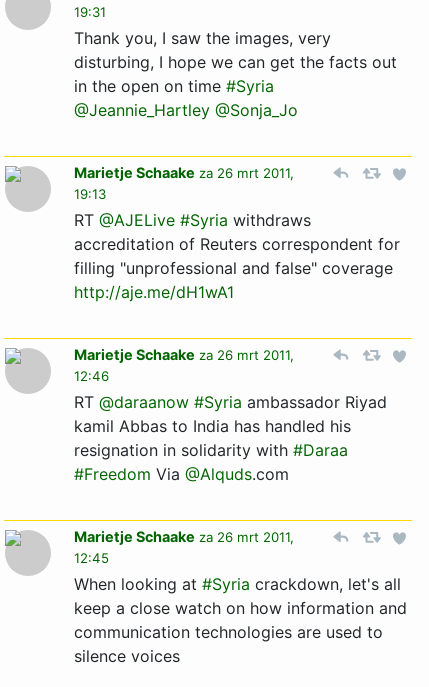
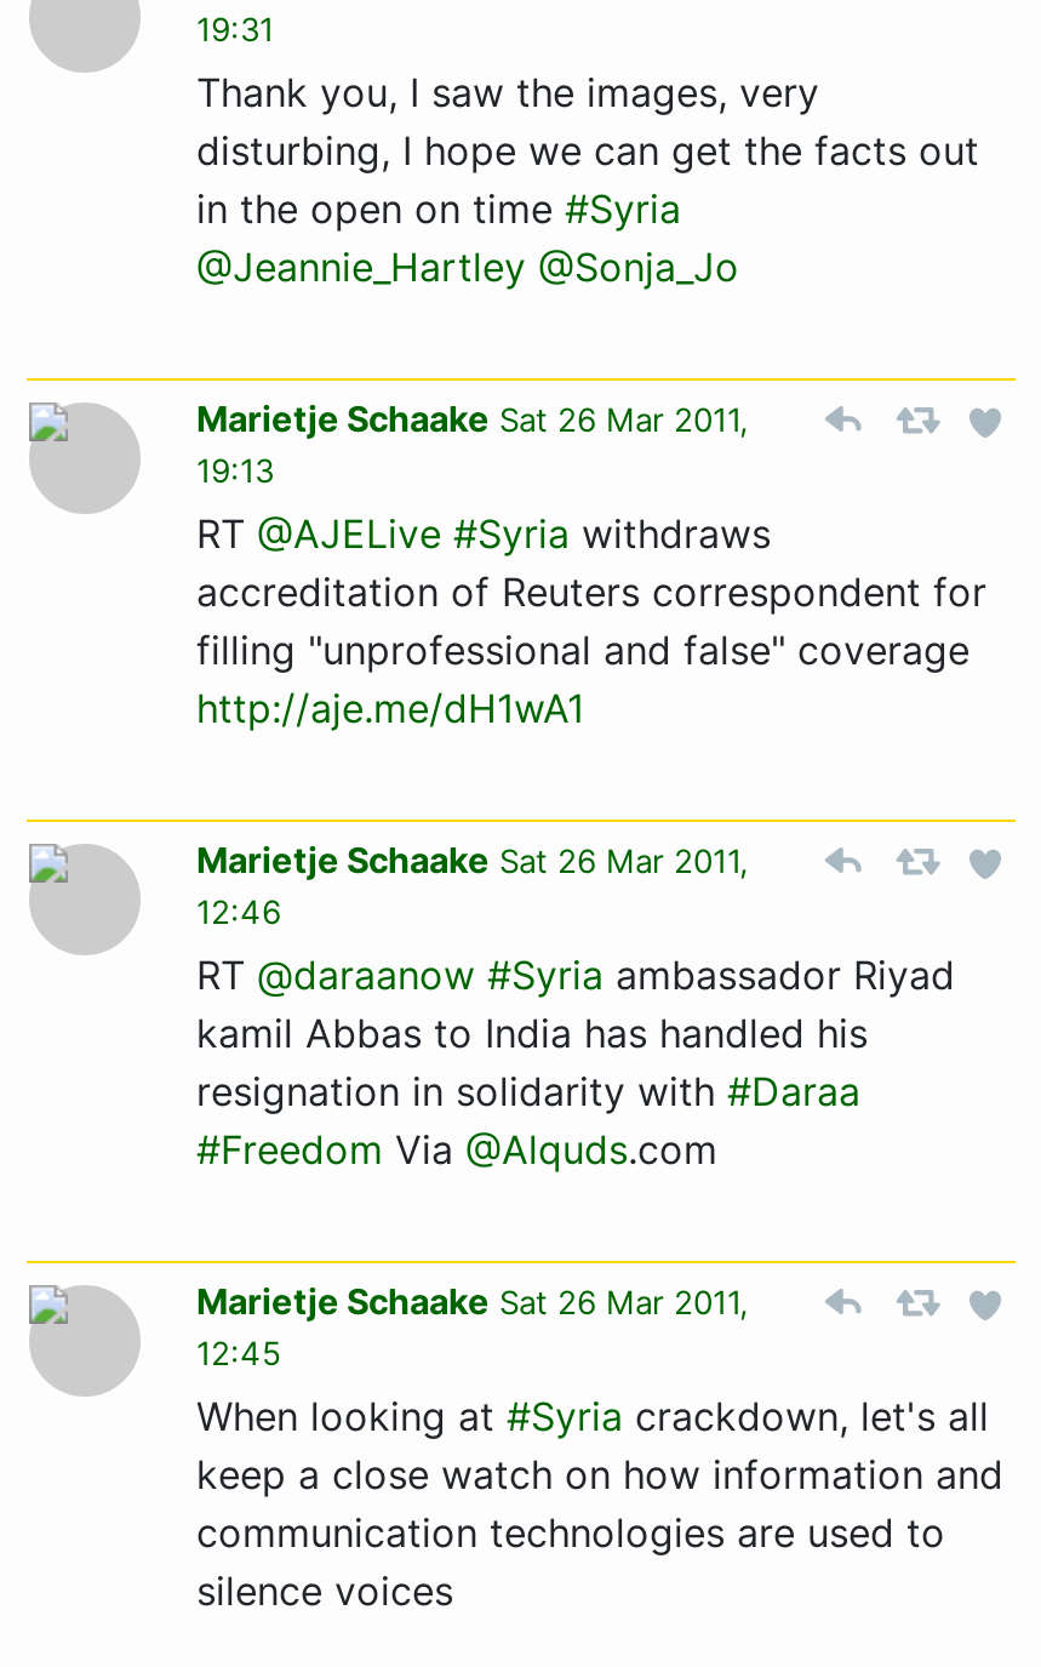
[74,164,294,181] Marietje Schaake za 26 mrt 2011, -> [196,397,749,438] Marietje Schaake Sat 26 Mar 2011,
[74,346,294,363] Marietje Schaake za 26 mrt 2011, -> [196,838,749,880] Marietje Schaake Sat 26 Mar 2011,
[74,528,294,545] Marietje Schaake za 26 mrt 2011, -> [196,1280,749,1321] Marietje Schaake Sat 26 Mar 2011,

